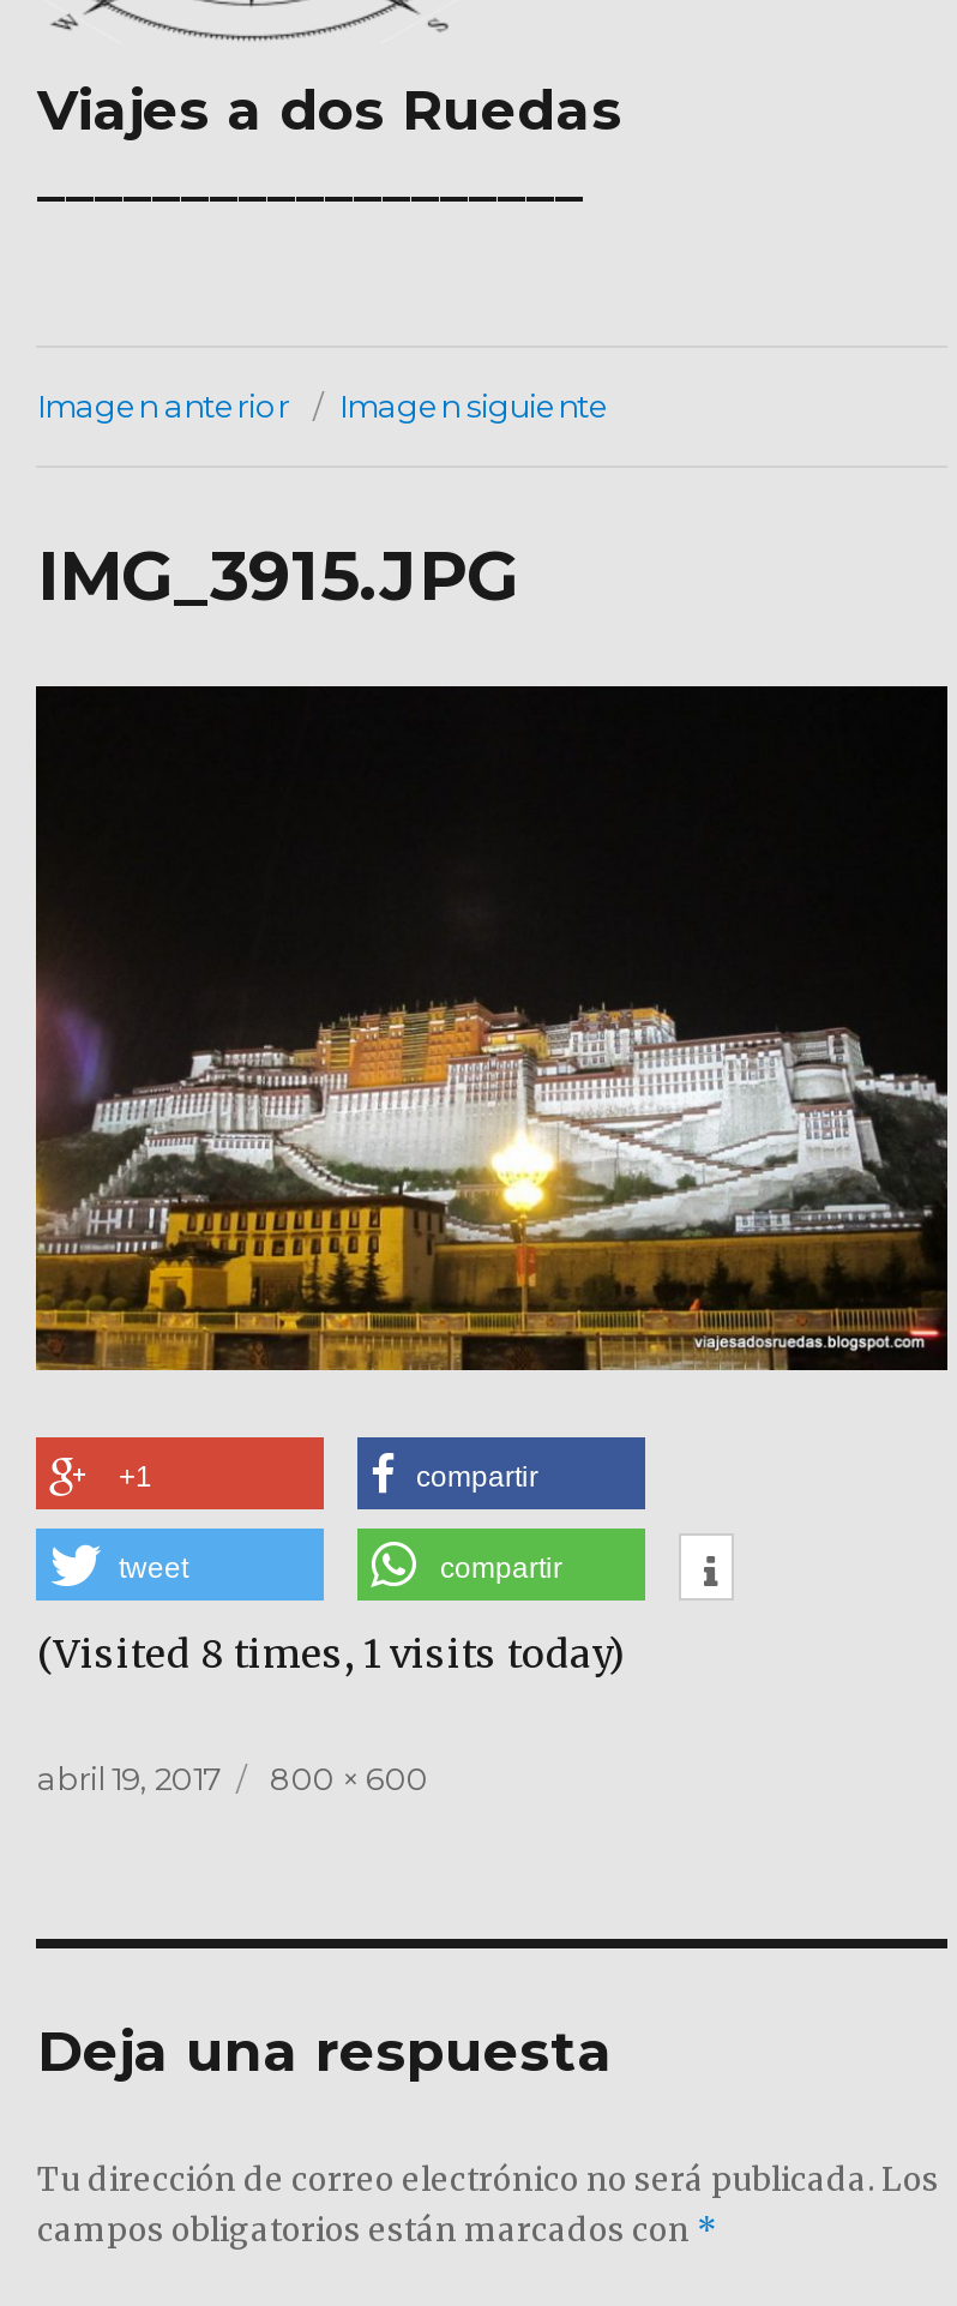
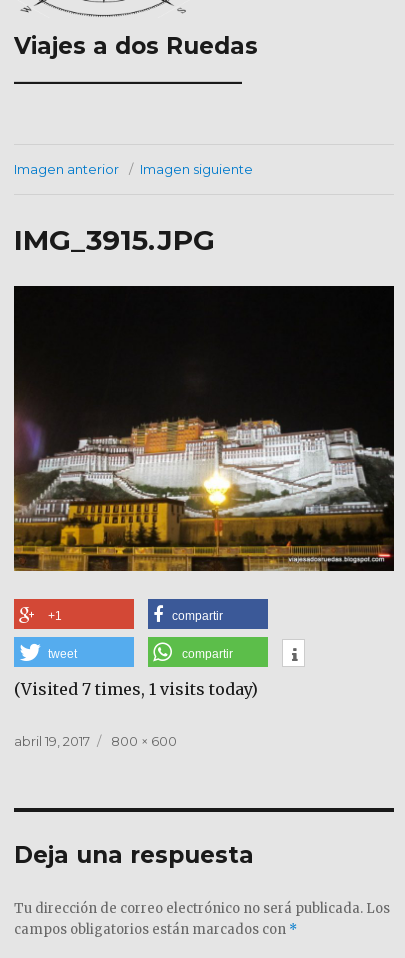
[37,1628,625,1676] (Visited 8 times, 1 visits today) -> [14,679,258,699] (Visited 7 times, 1 visits today)

